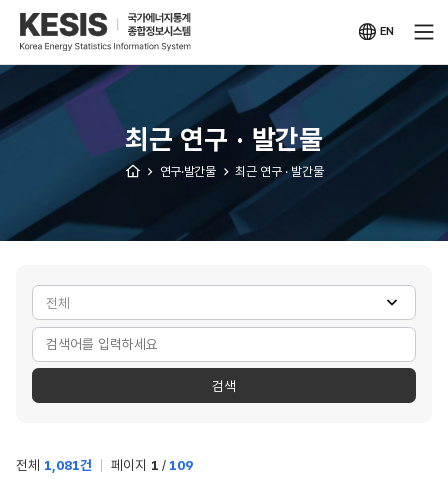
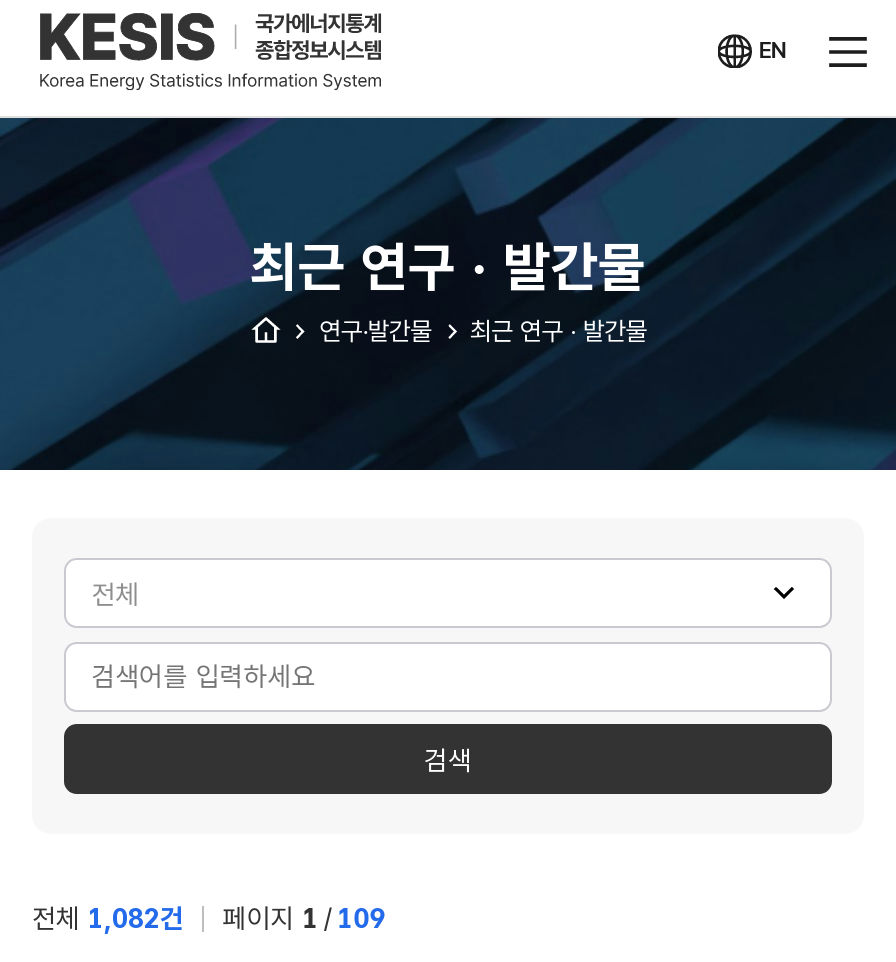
[16,457,193,473] 전체 1,081건 페이지 1 / 109 -> [32,903,386,935] 전체 1,082건 페이지 1 / 109

